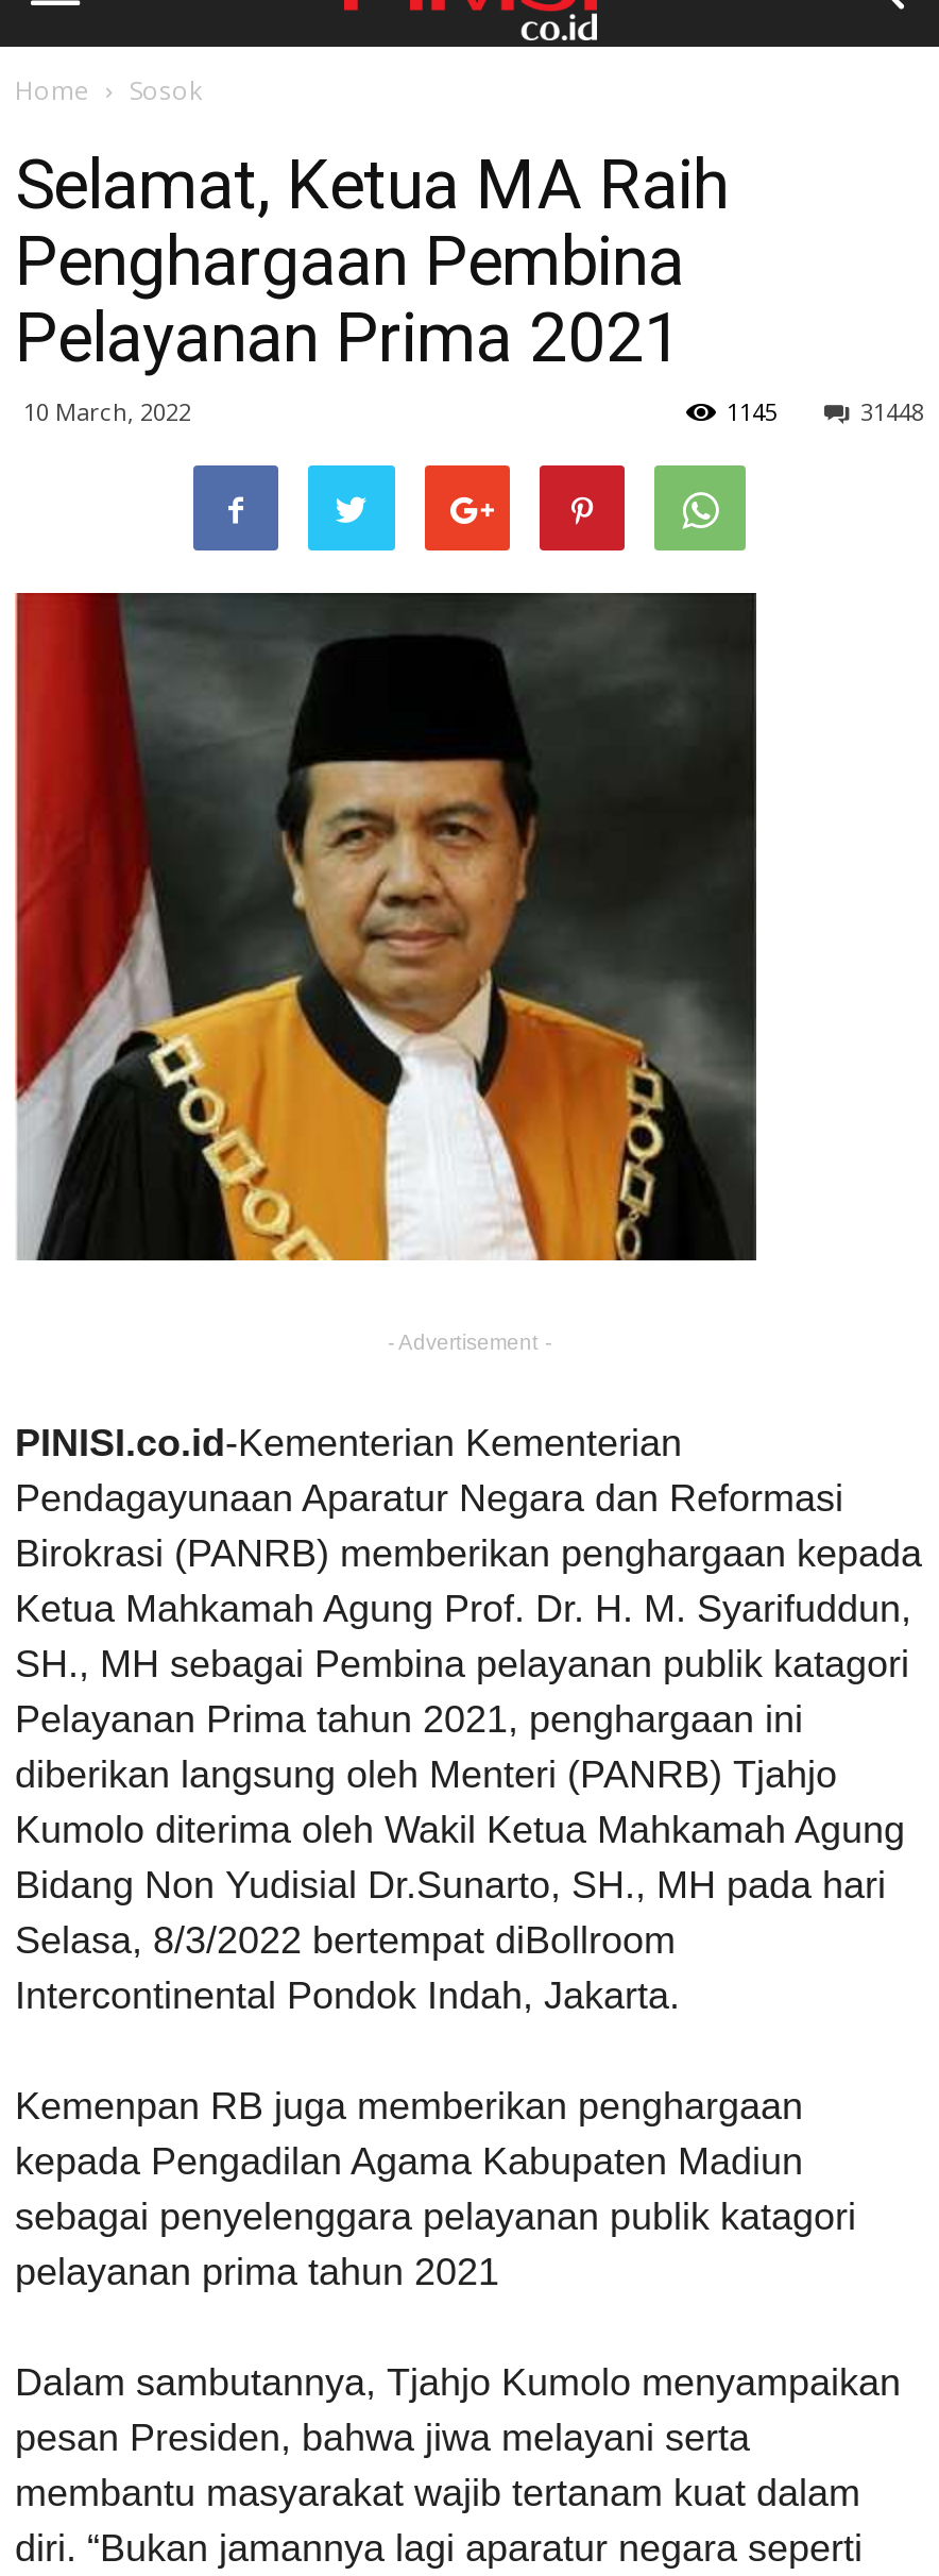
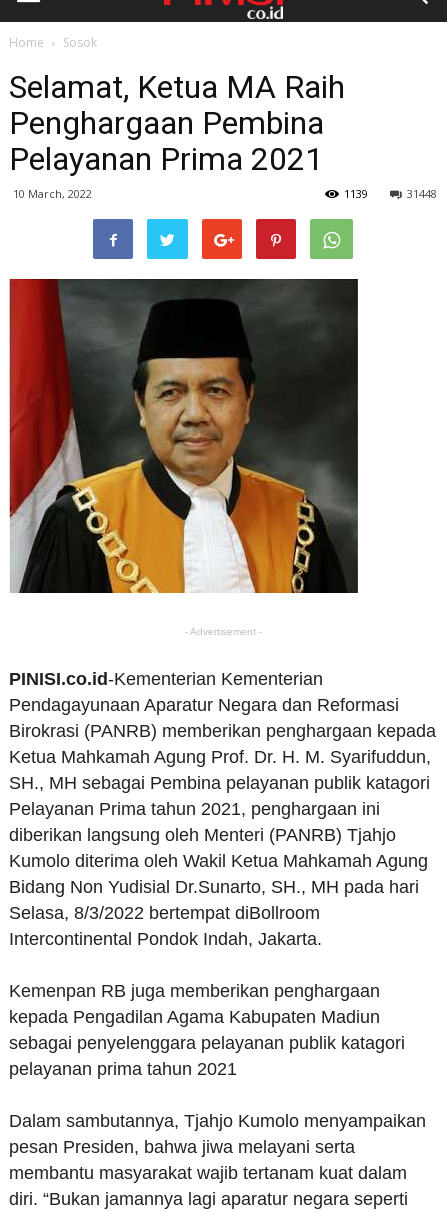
[727,395,778,427] 1145 -> [344,186,368,201] 1139

